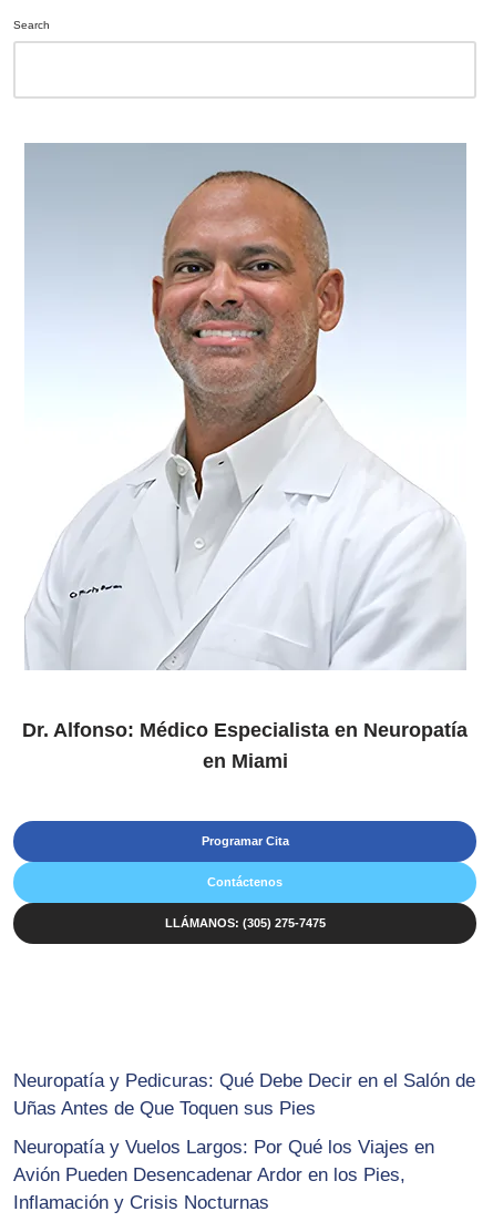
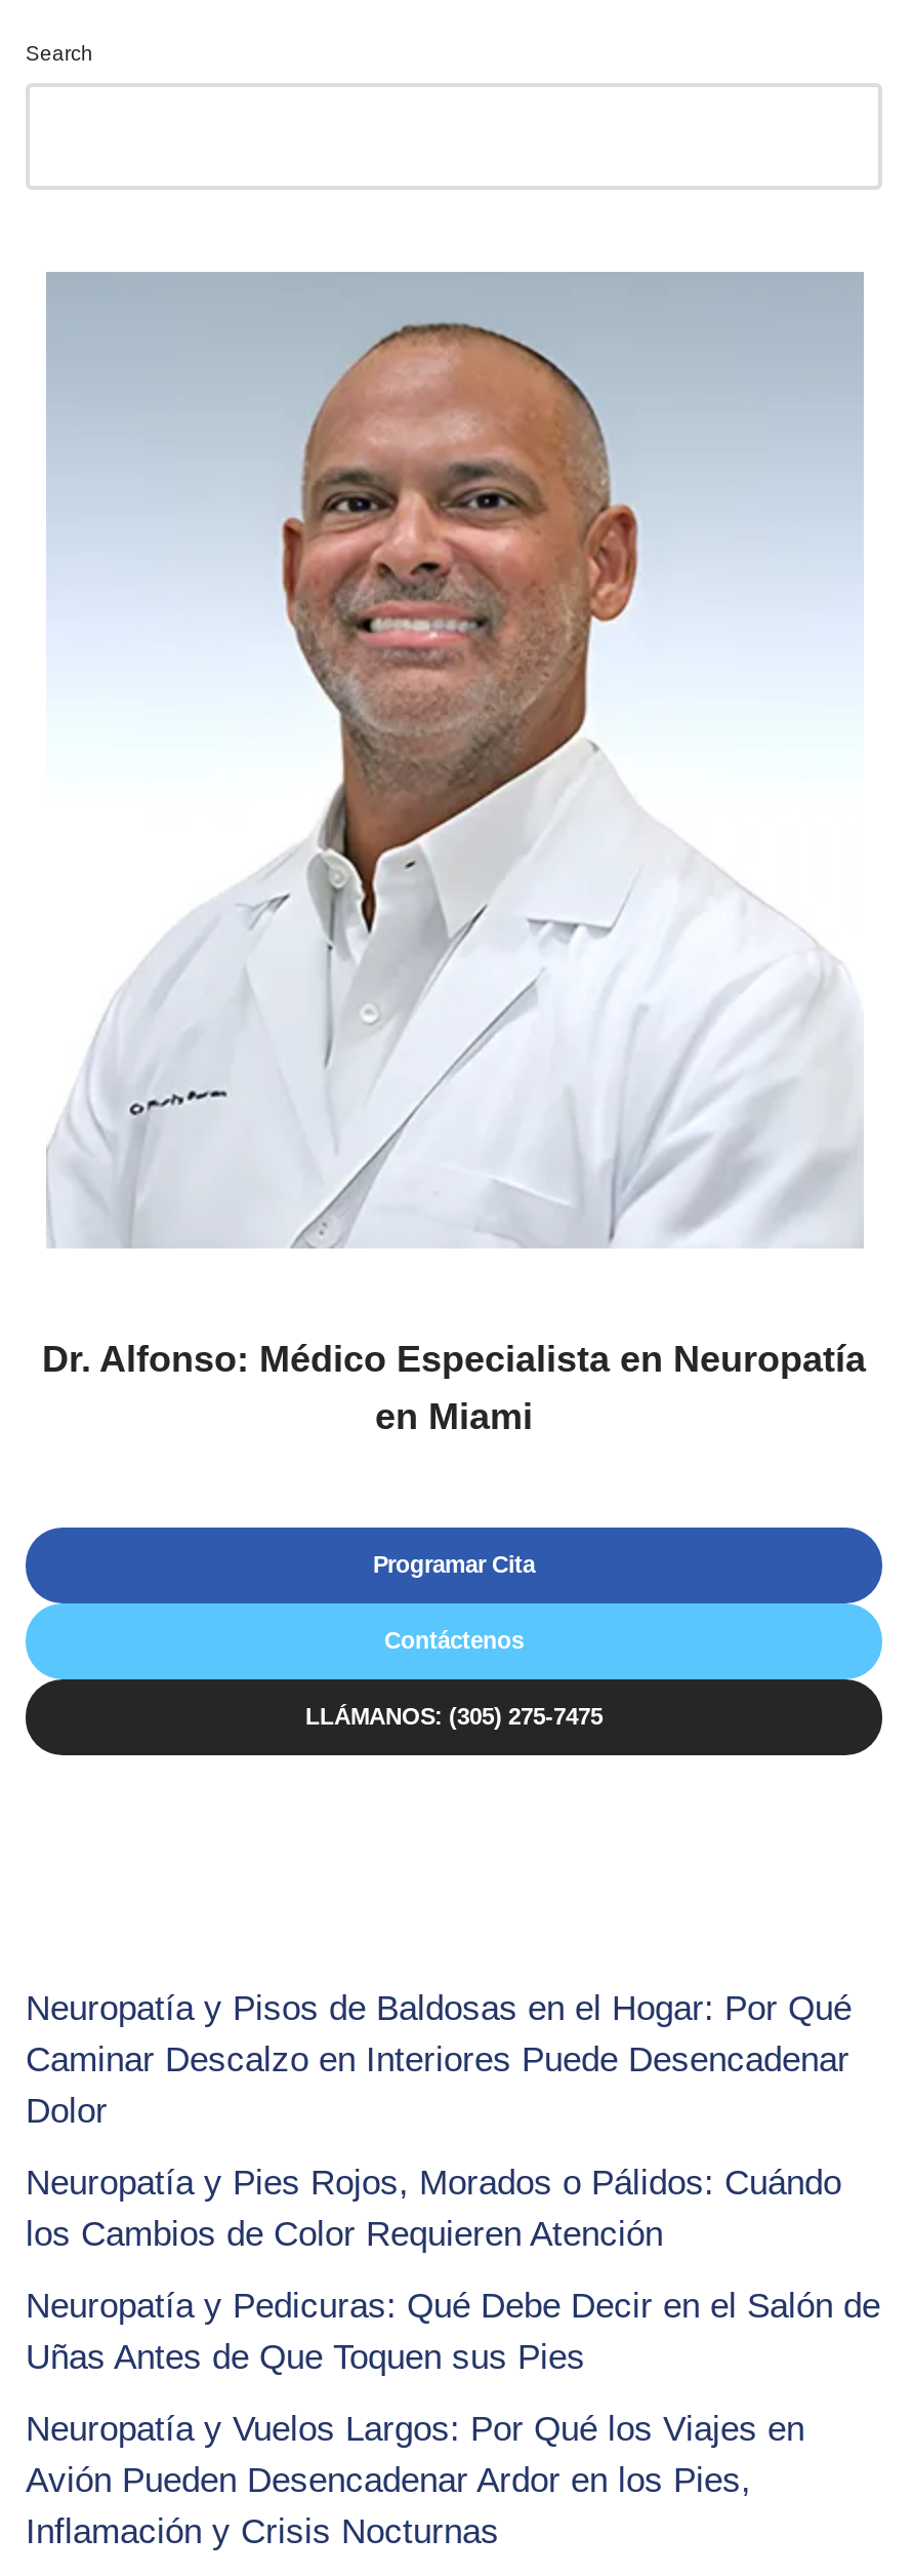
none -> [26,1989,852,2253] Neuropatía y Pisos de Baldosas en el Hogar: Por Qué | Caminar Descalzo en Interiores Puede Desencadenar | Dolor | Neuropatía y Pies Rojos, Morados o Pálidos: Cuándo | los Cambios de Color Requieren Atención

